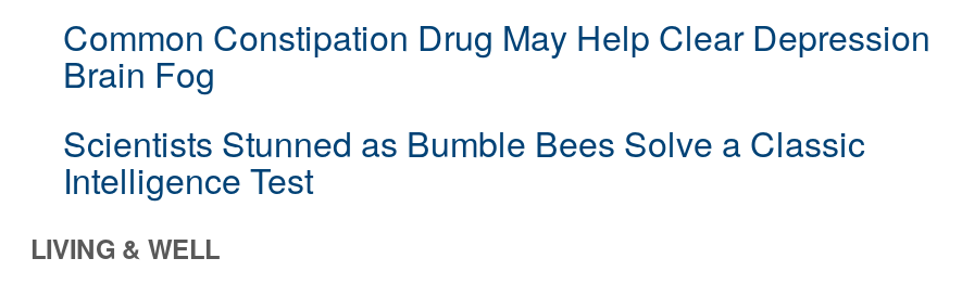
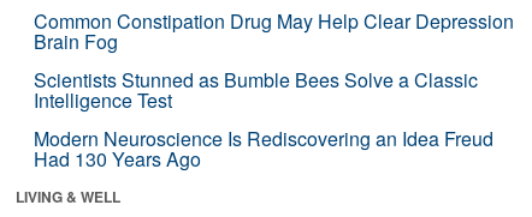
none -> [34,124,493,172] Modern Neuroscience Is Rediscovering an Idea Freud | Had 130 Years Ago

